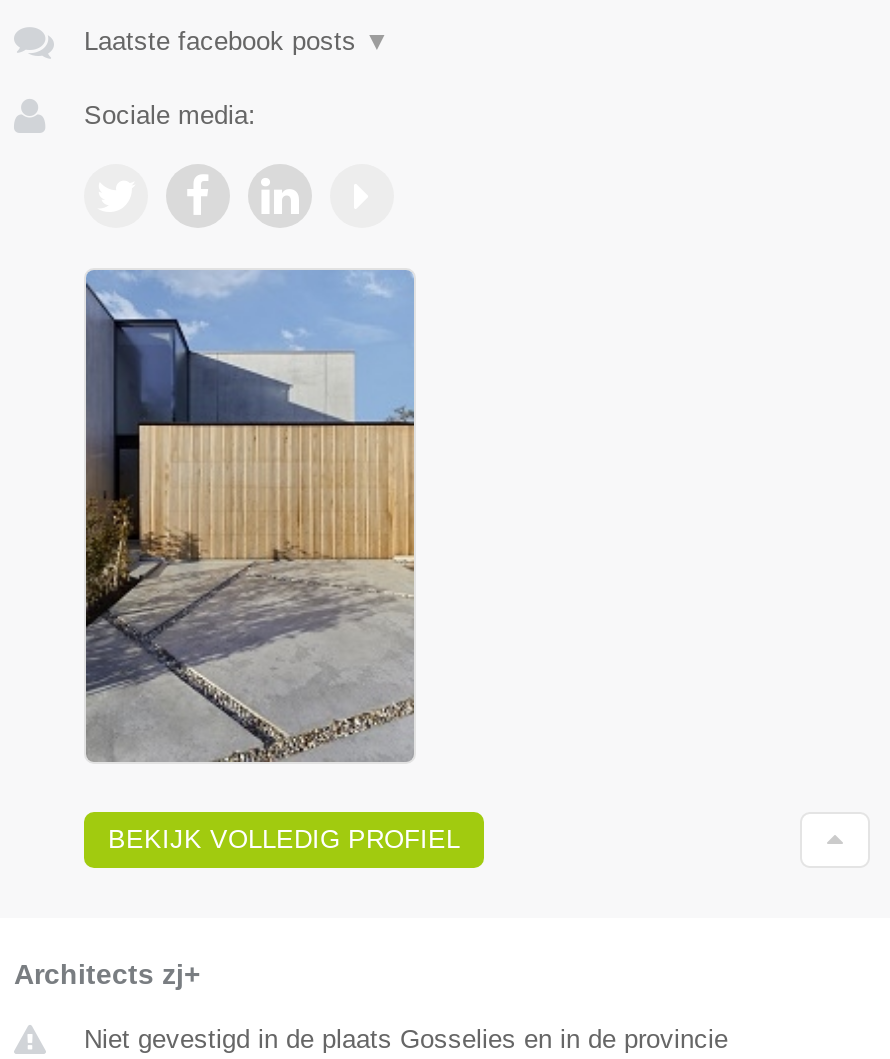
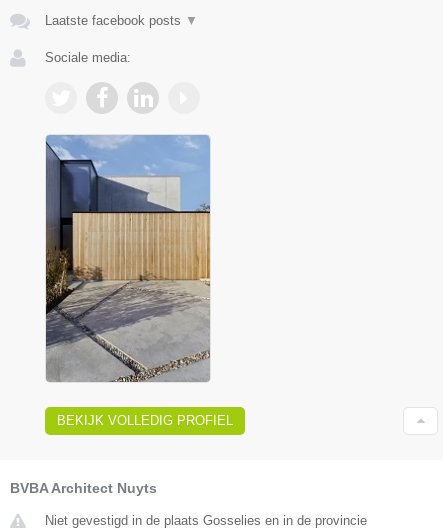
[14,959,200,991] Architects zj+ -> [10,480,157,496] BVBA Architect Nuyts

